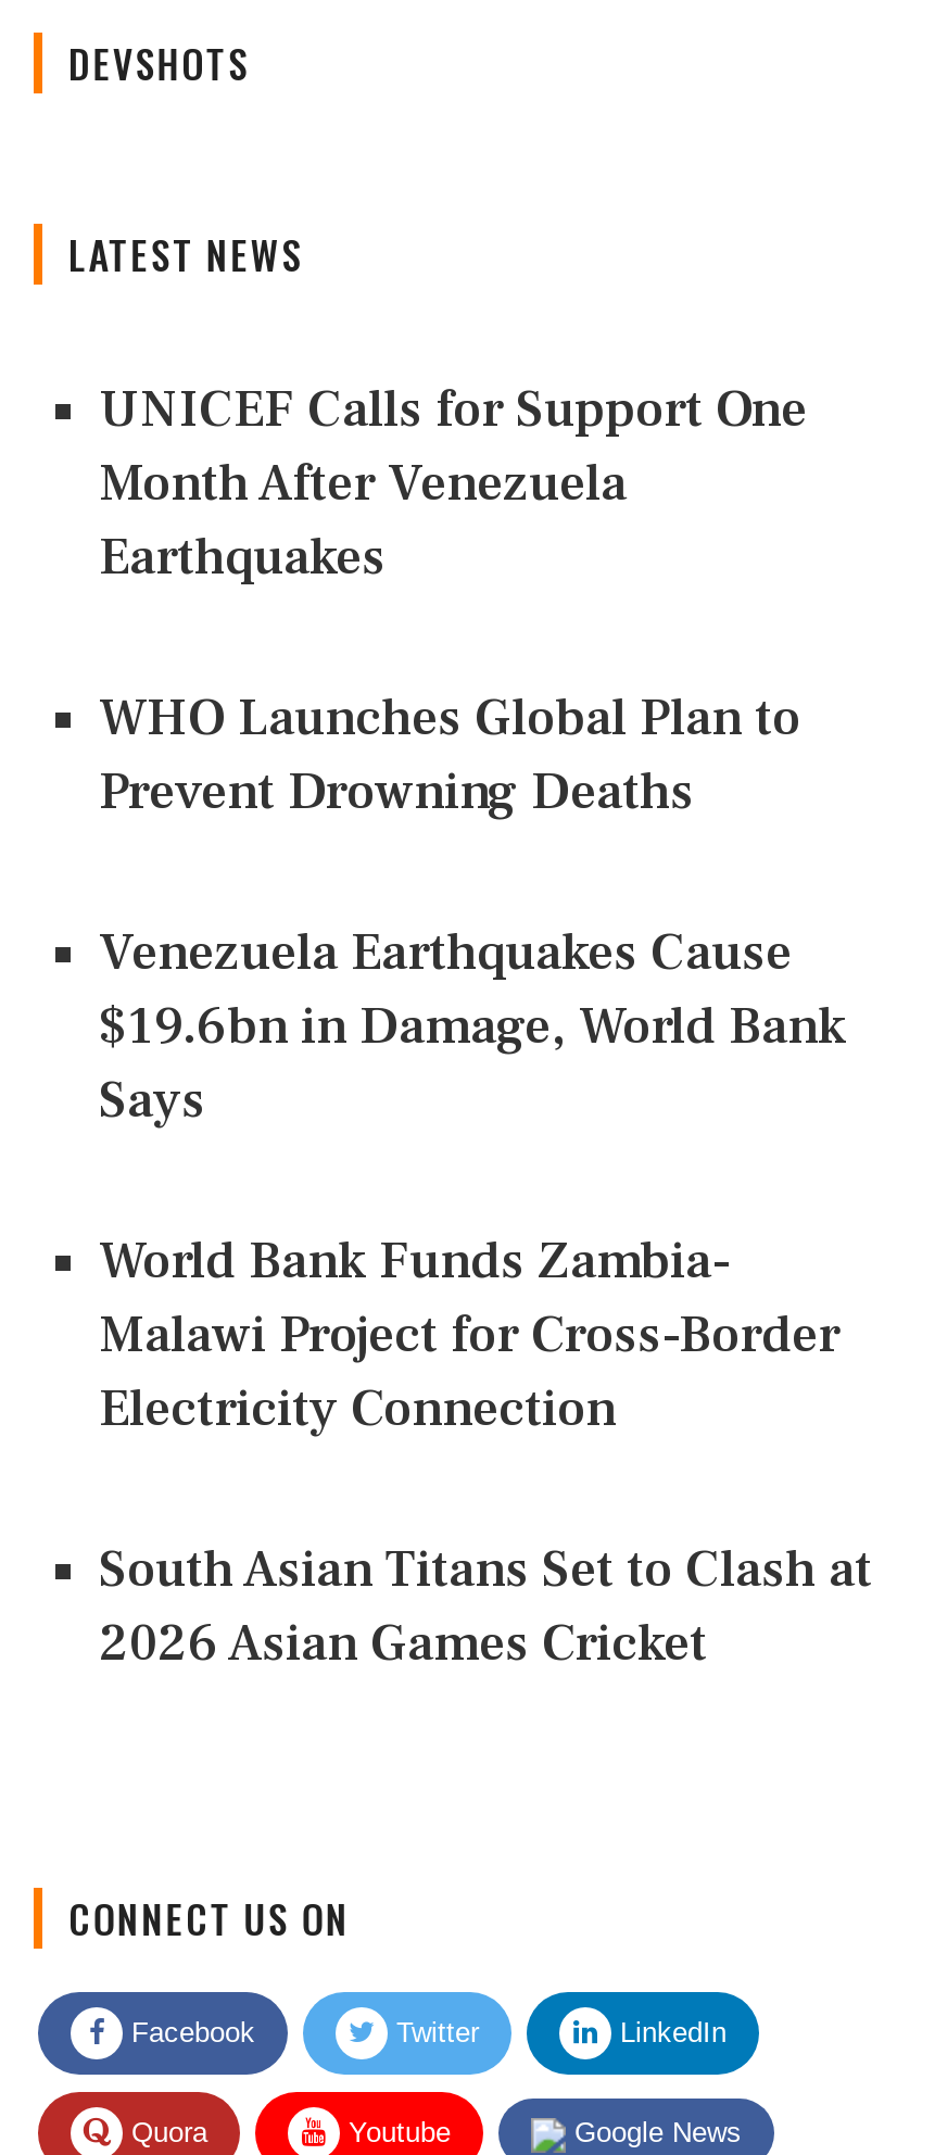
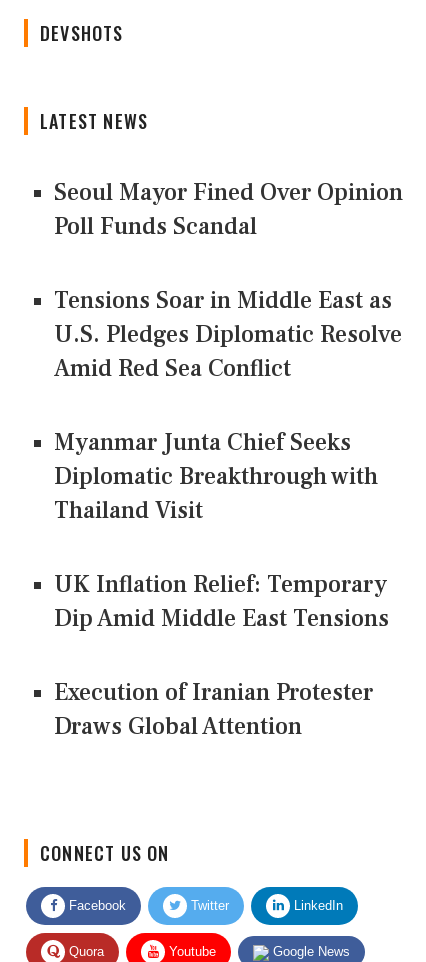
[99,376,807,591] UNICEF Calls for Support One | Month After Venezuela | Earthquakes -> [54,177,403,242] Seoul Mayor Fined Over Opinion | Poll Funds Scandal
[99,684,800,826] WHO Launches Global Plan to | Prevent Drowning Deaths -> [54,285,402,384] Tensions Soar in Middle East as | U.S. Pledges Diplomatic Resolve | Amid Red Sea Conflict
[99,919,846,1134] Venezuela Earthquakes Cause | $19.6bn in Damage, World Bank | Says -> [54,427,378,526] Myanmar Junta Chief Seeks | Diplomatic Breakthrough with | Thailand Visit
[99,1227,839,1442] World Bank Funds Zambia- | Malawi Project for Cross-Border | Electricity Connection -> [54,569,389,634] UK Inflation Relief: Temporary | Dip Amid Middle East Tensions
[99,1536,872,1677] South Asian Titans Set to Clash at | 2026 Asian Games Cricket -> [54,677,373,742] Execution of Iranian Protester | Draws Global Attention

